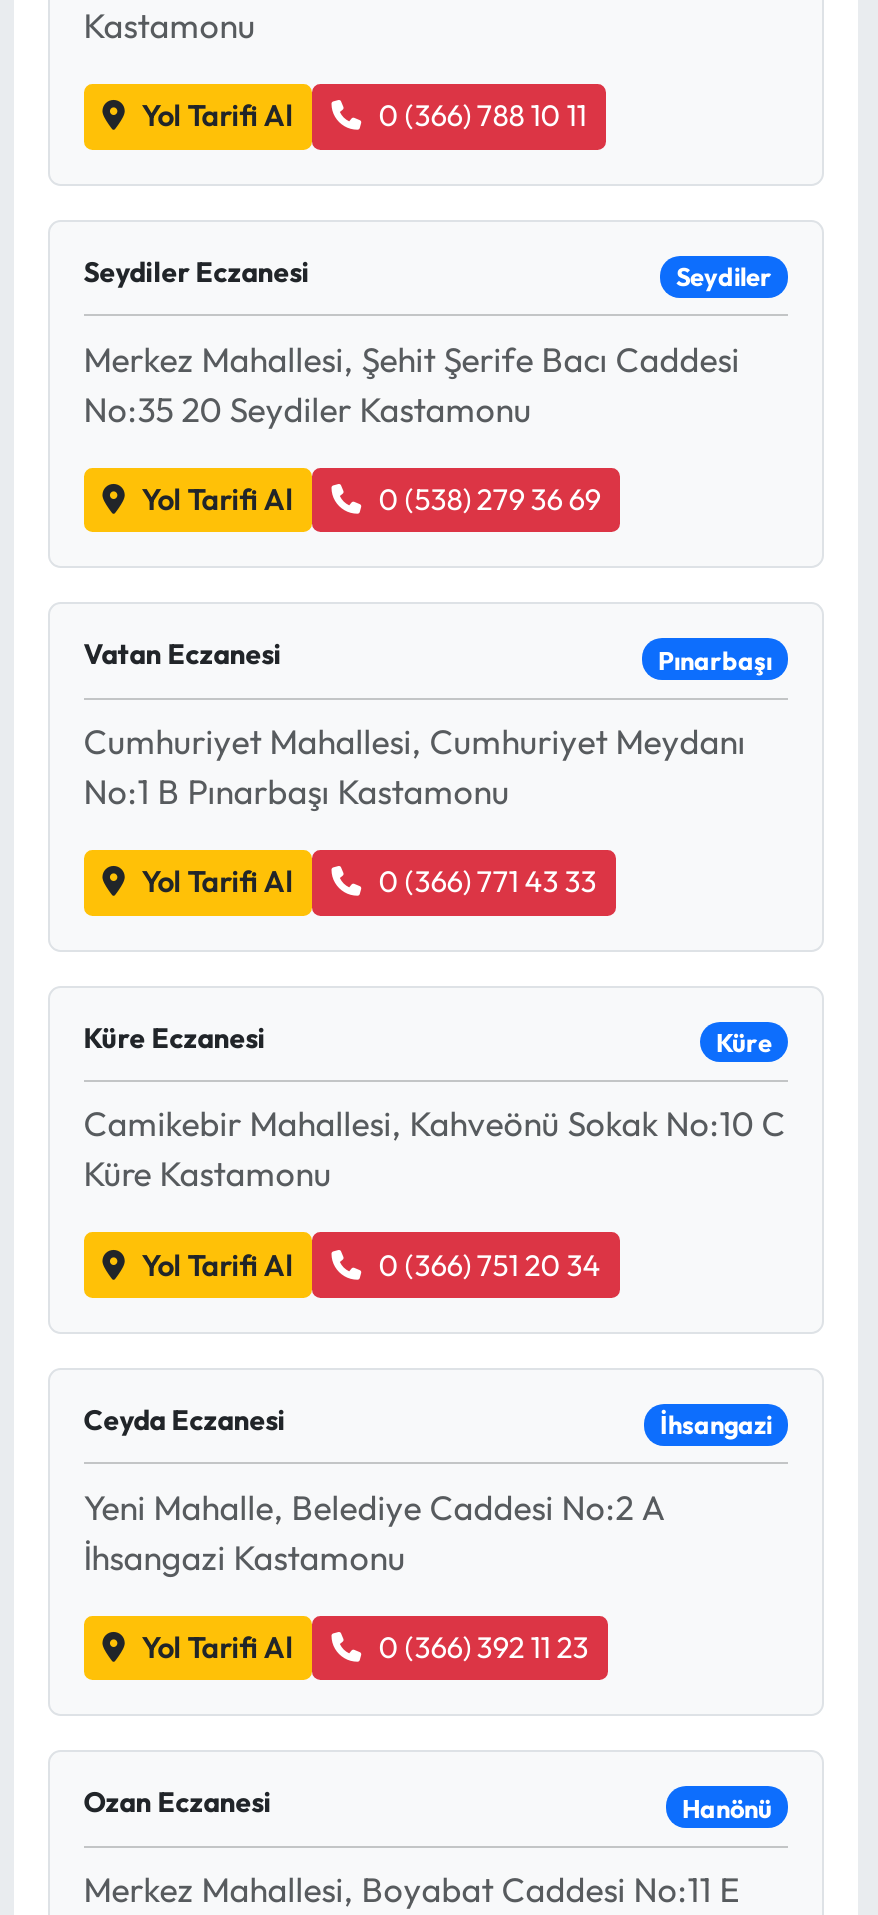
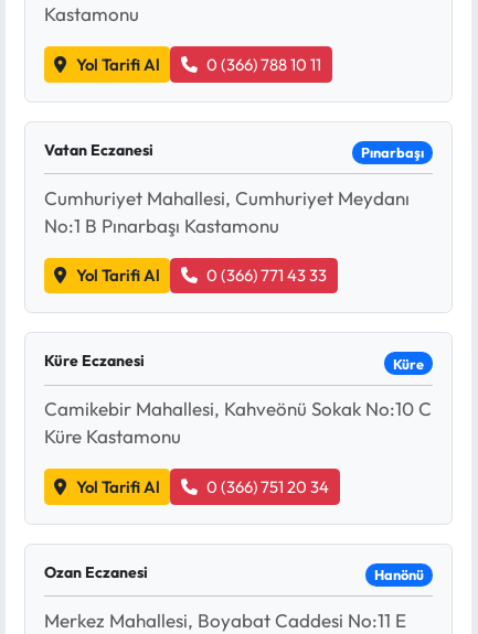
[84,254,772,518] Seydiler Eczanesi | Seydiler | Merkez Mahallesi, Şehit Şerife Bacı Caddesi | No:35 20 Seydiler Kastamonu | Yol Tarifi Al | 0 (538) 279 36 69 -> none
[84,1402,772,1667] Ceyda Eczanesi | İhsangazi | Yeni Mahalle, Belediye Caddesi No:2 A | İhsangazi Kastamonu | Yol Tarifi Al | 0 (366) 392 11 23 -> none

